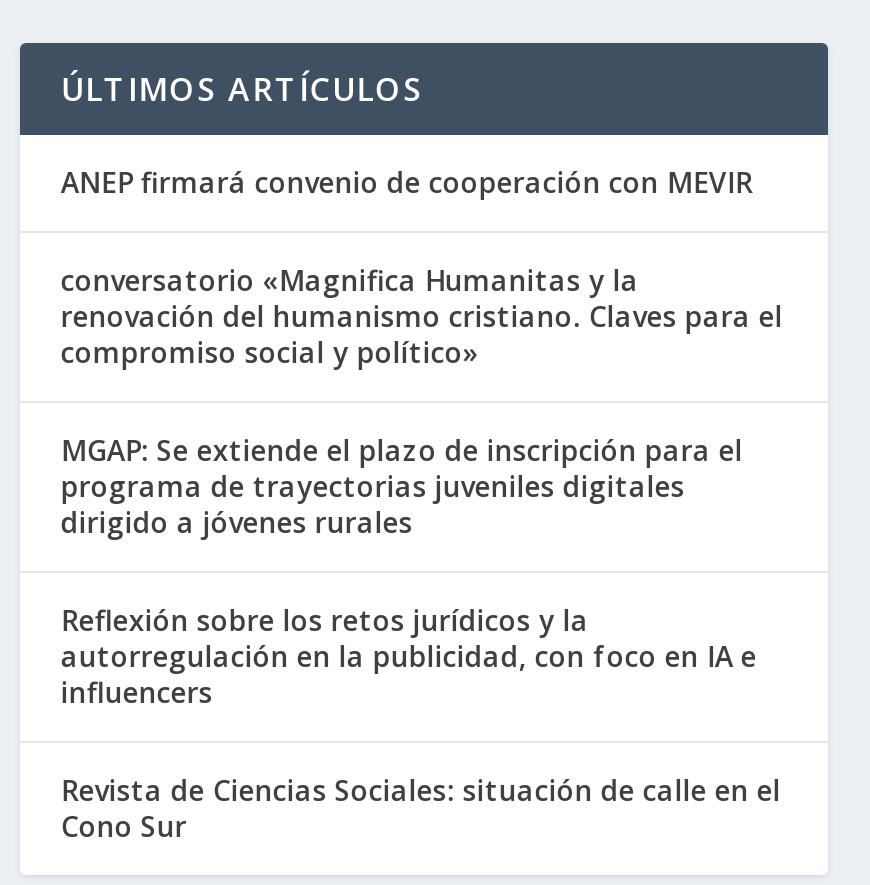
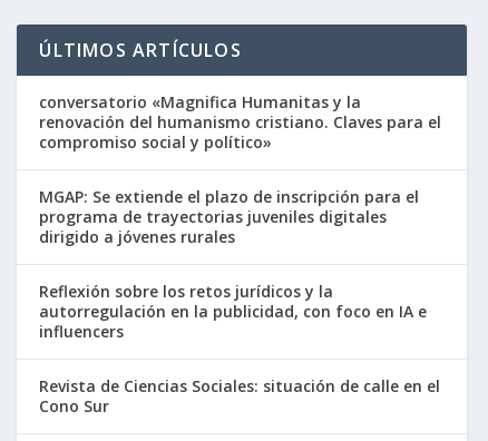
[61,164,753,202] ANEP firmará convenio de cooperación con MEVIR -> none

